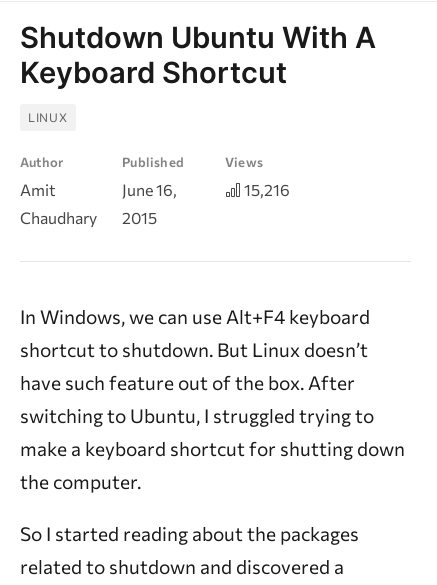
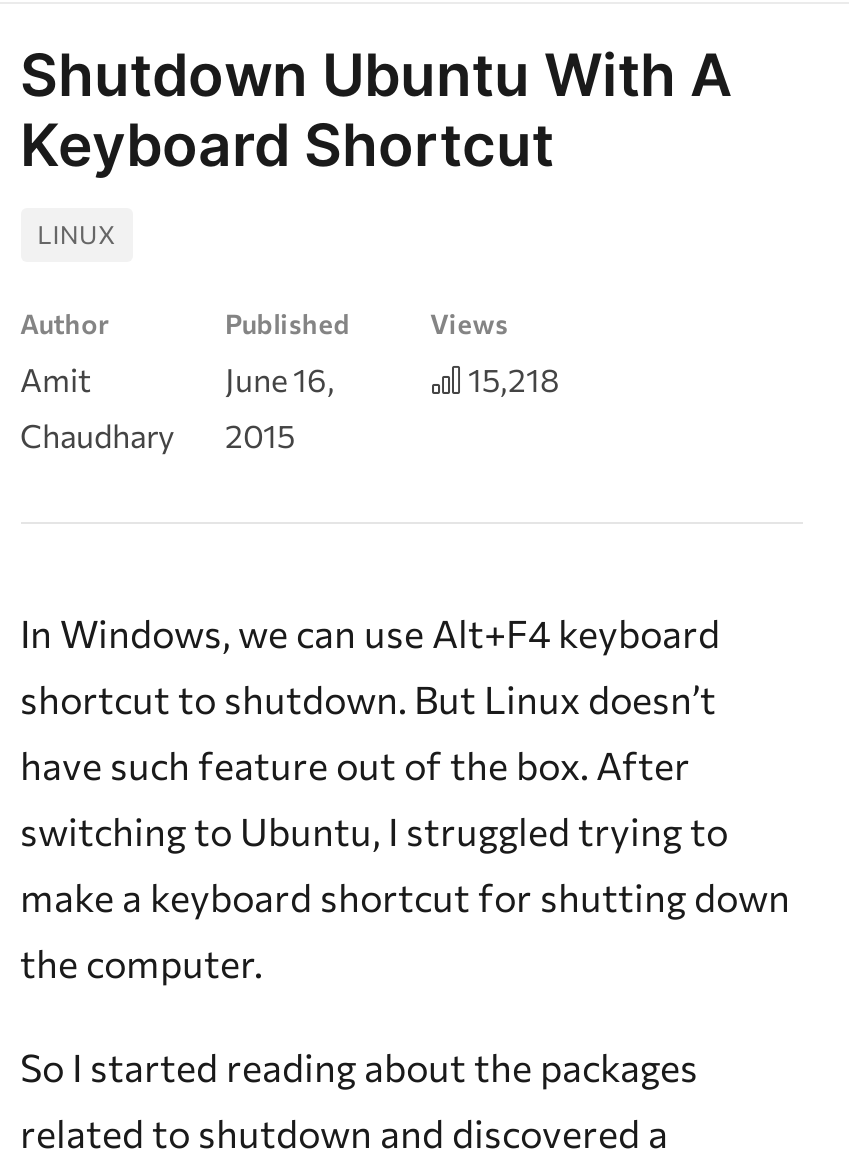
[240,180,289,199] 15,216 -> [462,360,560,398] 15,218

